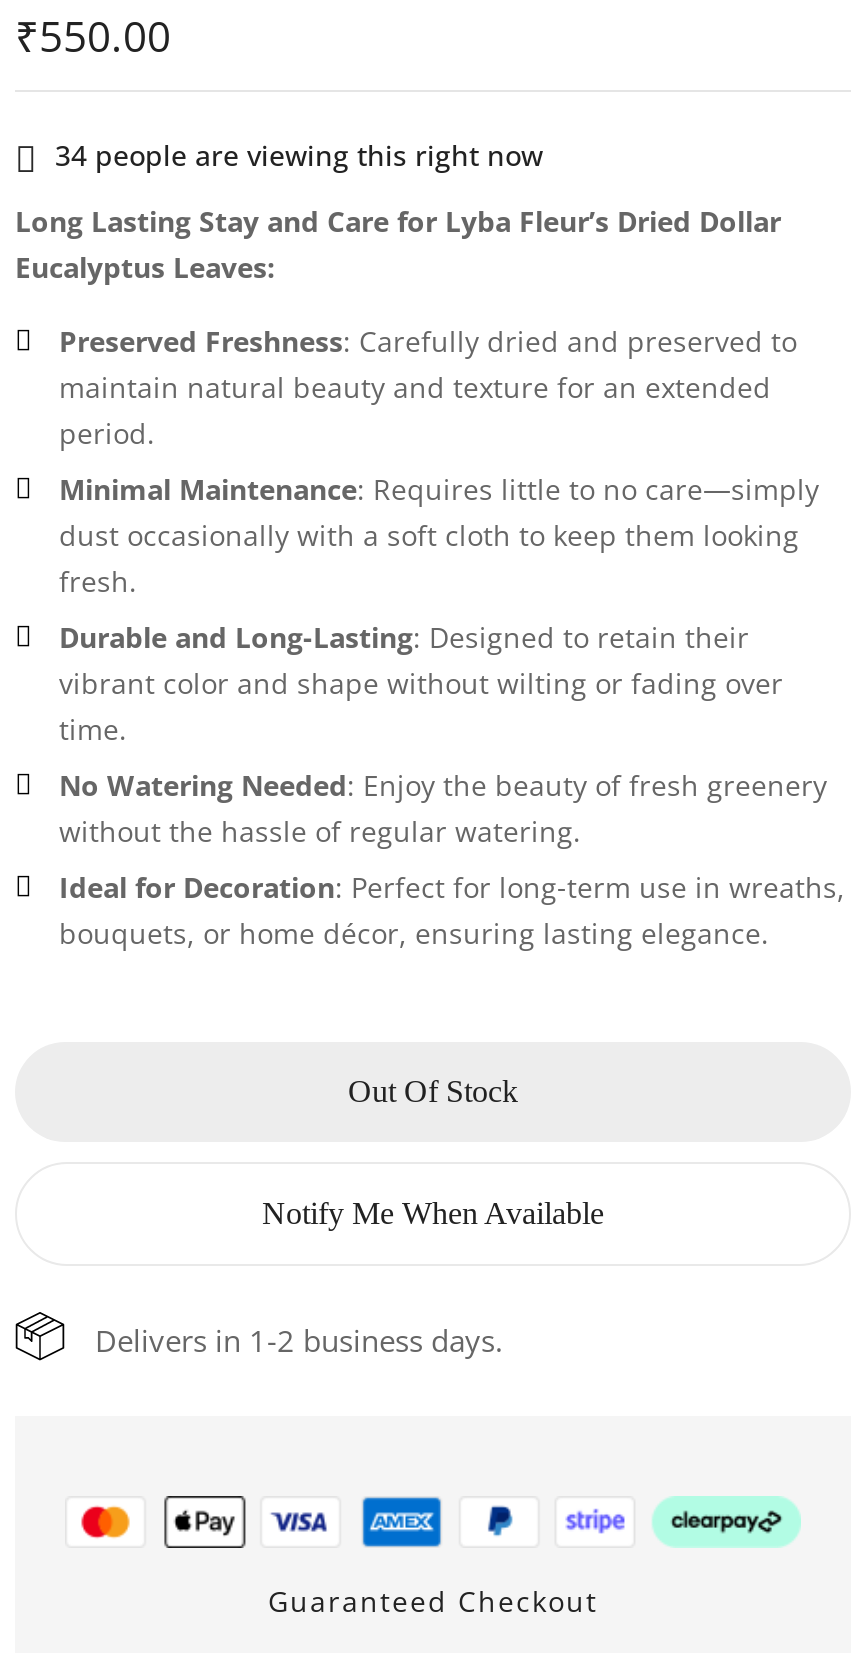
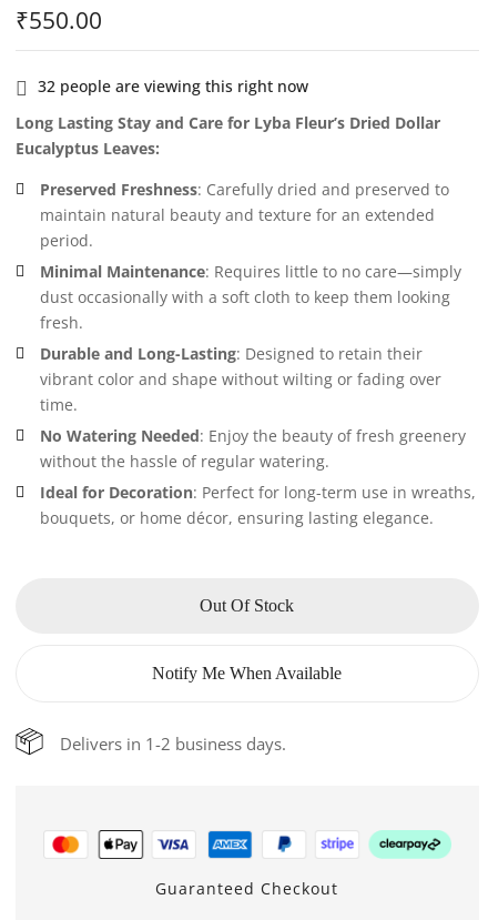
[55,137,543,175] 34 people are viewing this right now -> [38,76,308,97] 32 people are viewing this right now

